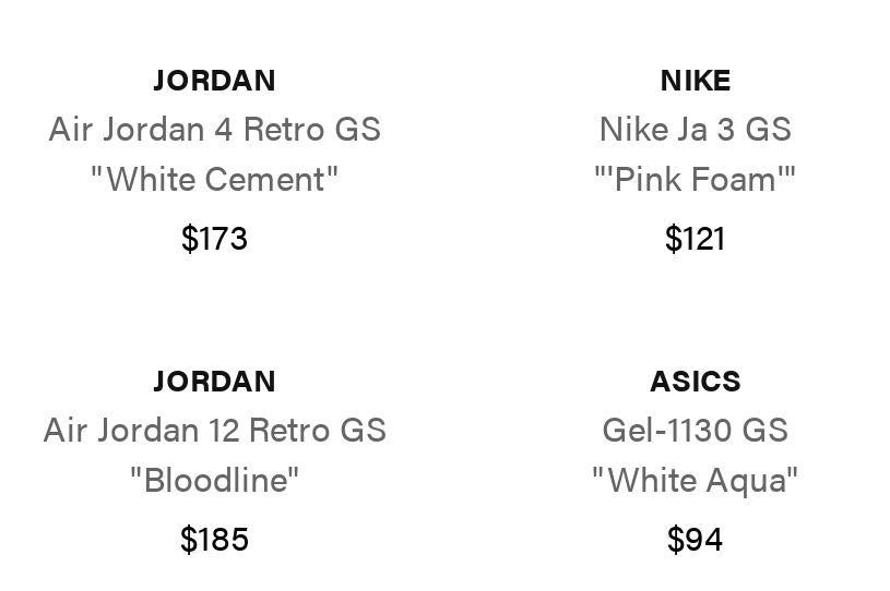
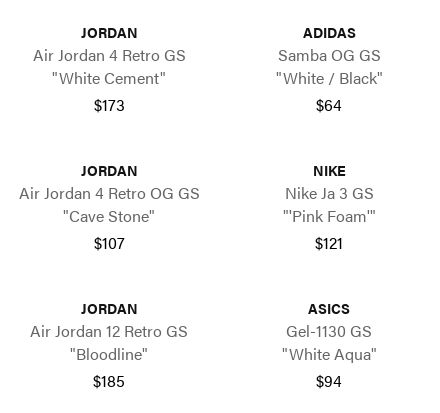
none -> [18,22,382,254] ADIDAS | Samba OG GS | "White / Black" | $64 | JORDAN | Air Jordan 4 Retro OG GS | "Cave Stone" | $107

